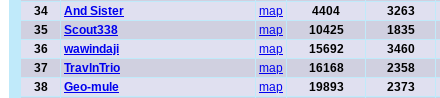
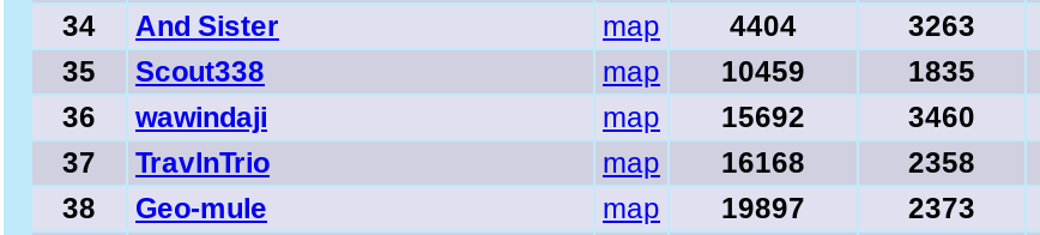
[259,23,343,37] map 10425 -> [603,55,805,89] map 10459
[259,80,343,94] map 19893 -> [603,192,805,225] map 19897

